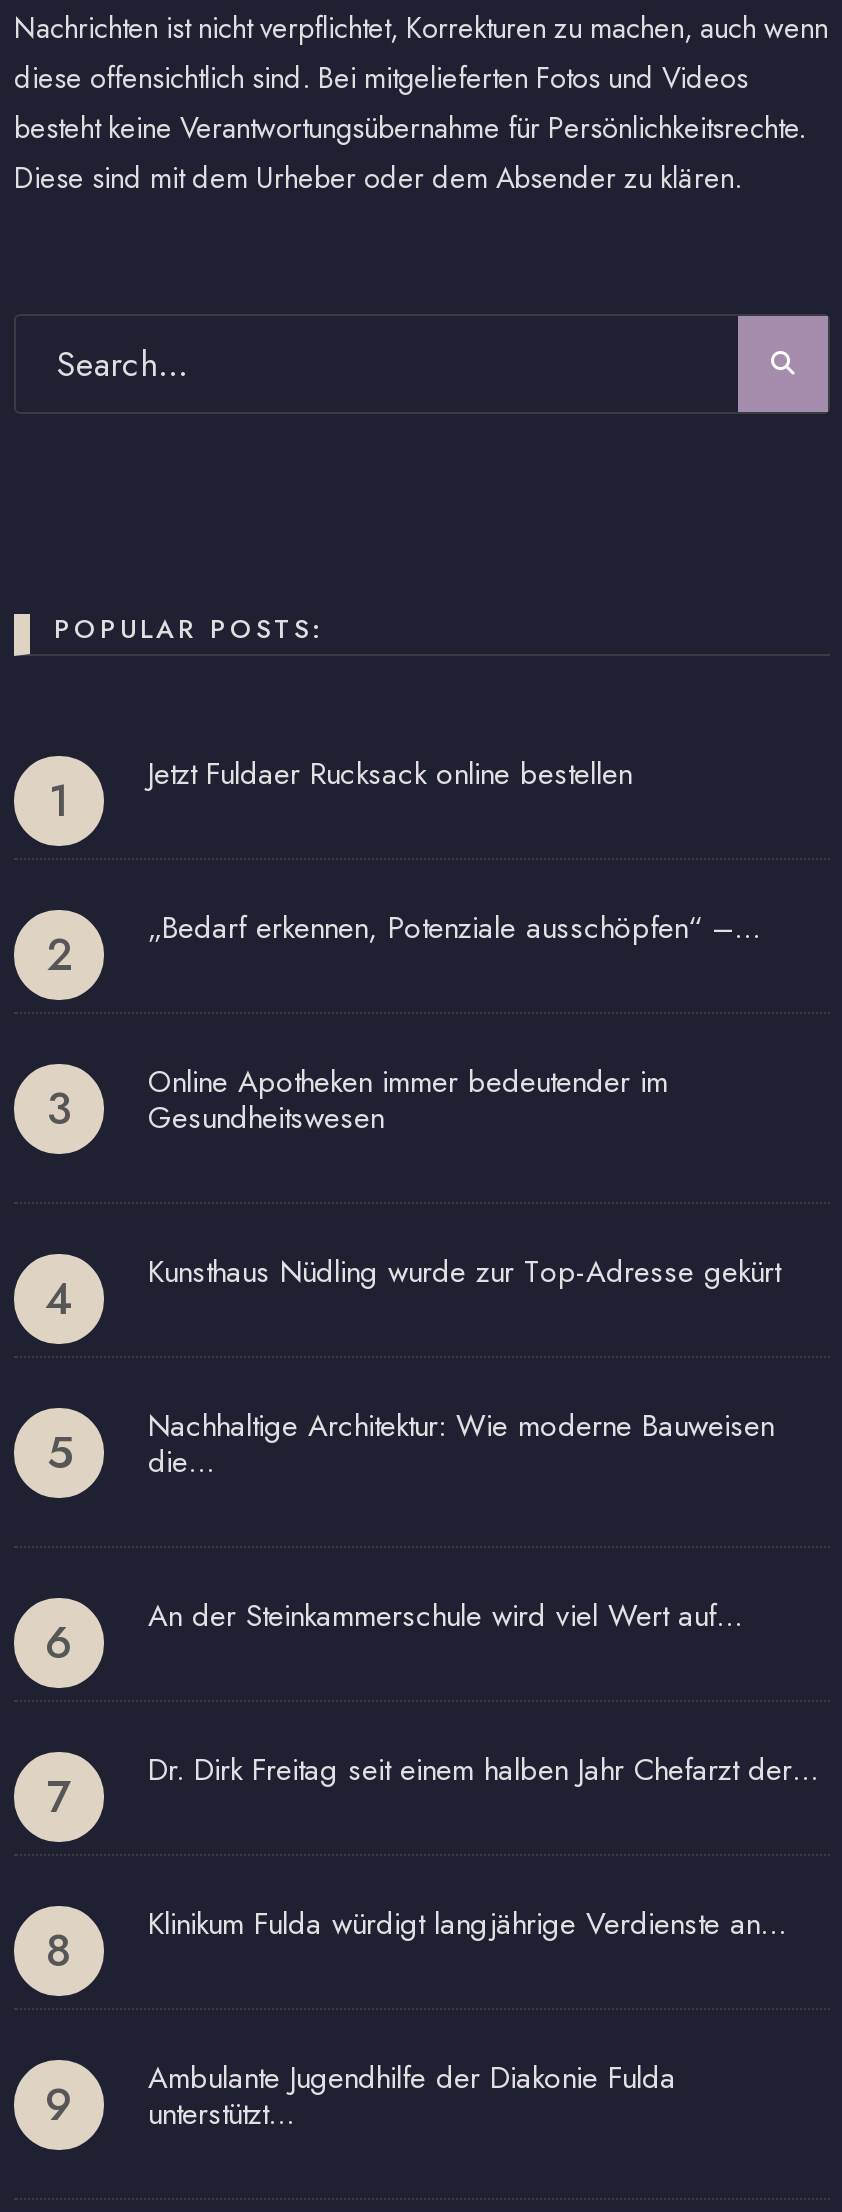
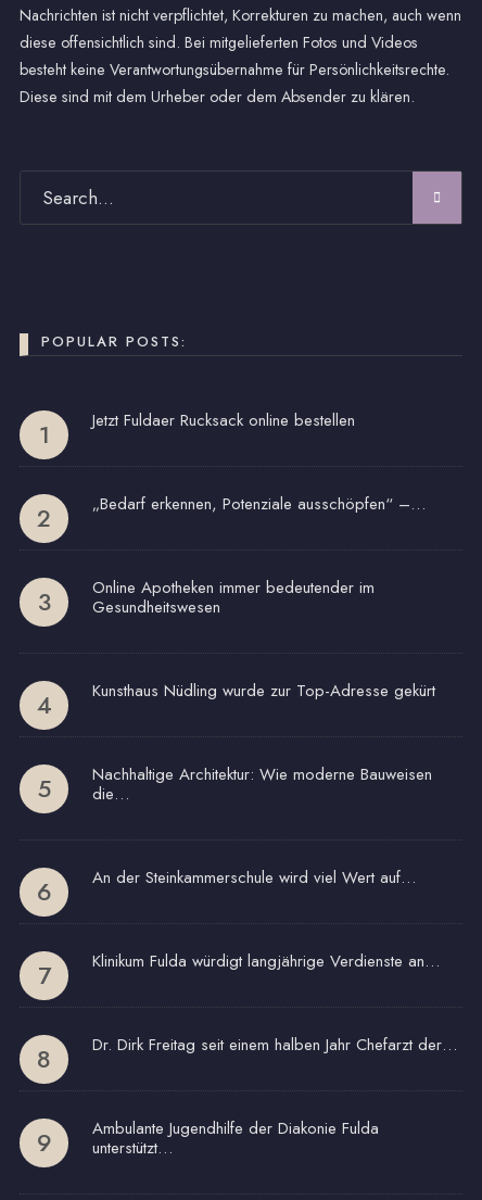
moved [148,1748,820,1792] -> [92,1033,457,1057]: Dr. Dirk Freitag seit einem halben Jahr Chefarzt der…
moved [148,1902,788,1946] -> [92,949,440,973]: Klinikum Fulda würdigt langjährige Verdienste an…

